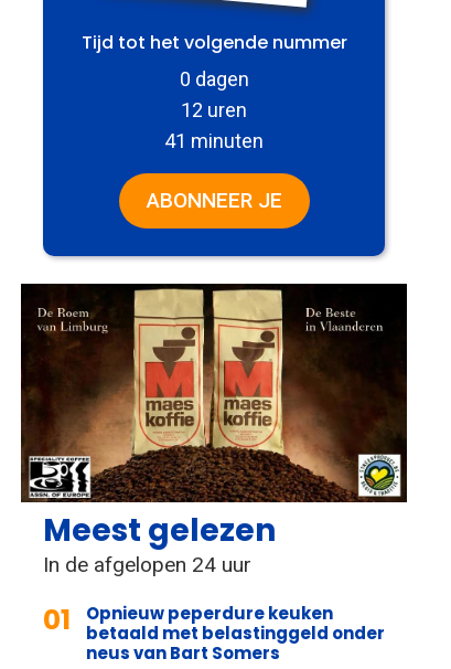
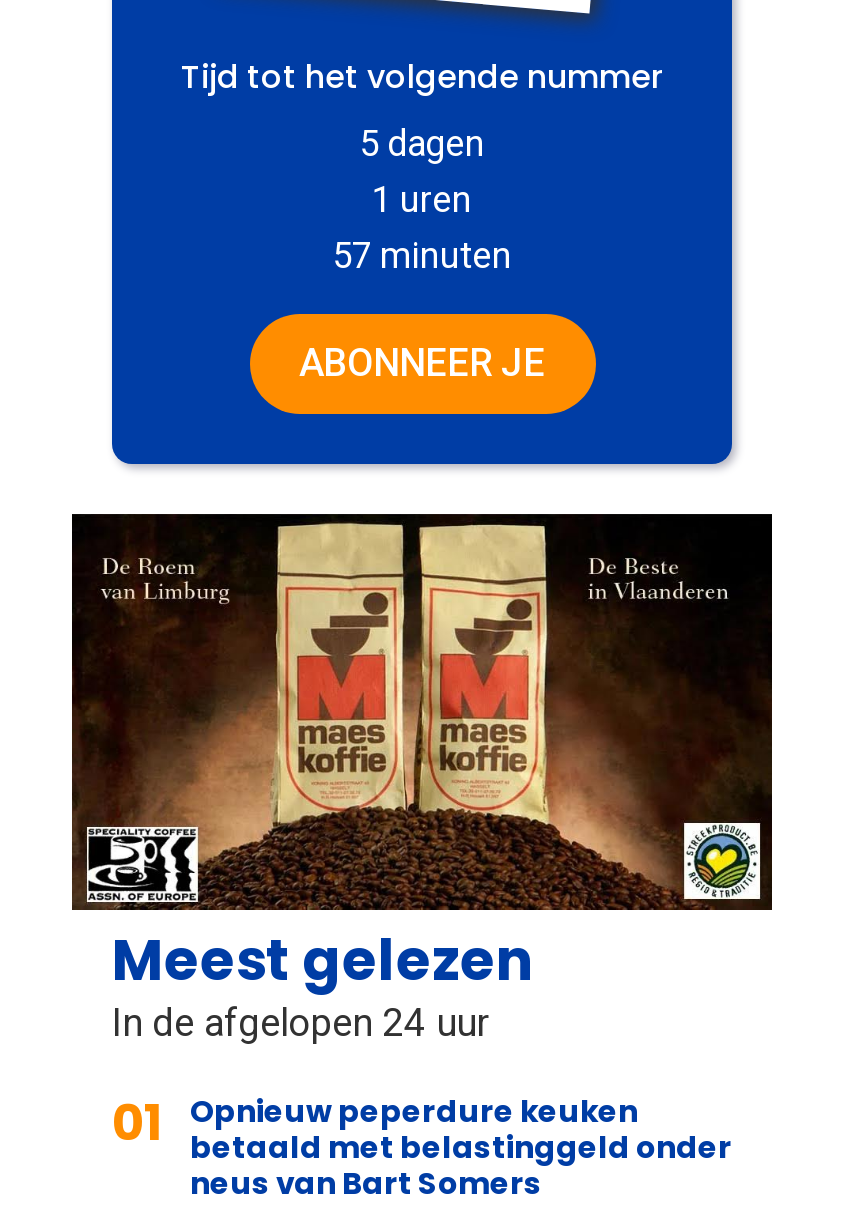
[179,67,249,91] 0 dagen -> [359,122,485,164] 5 dagen
[181,98,247,122] 12 uren -> [372,178,472,220] 1 uren
[164,129,264,152] 41 minuten -> [332,234,512,276] 57 minuten

